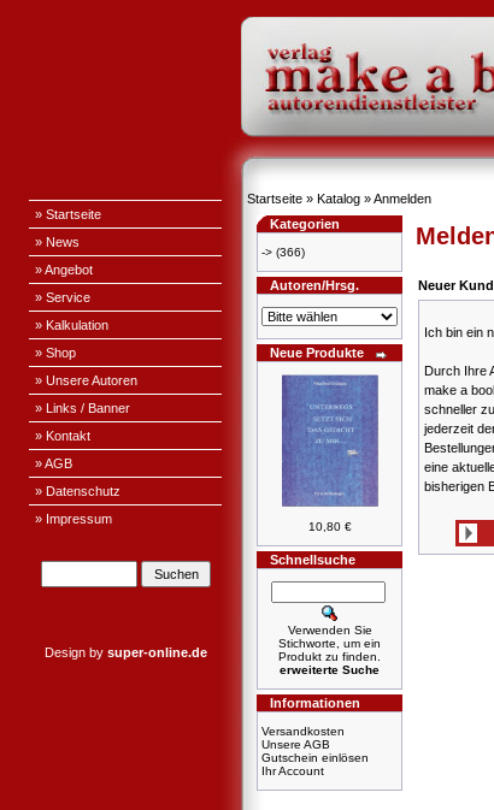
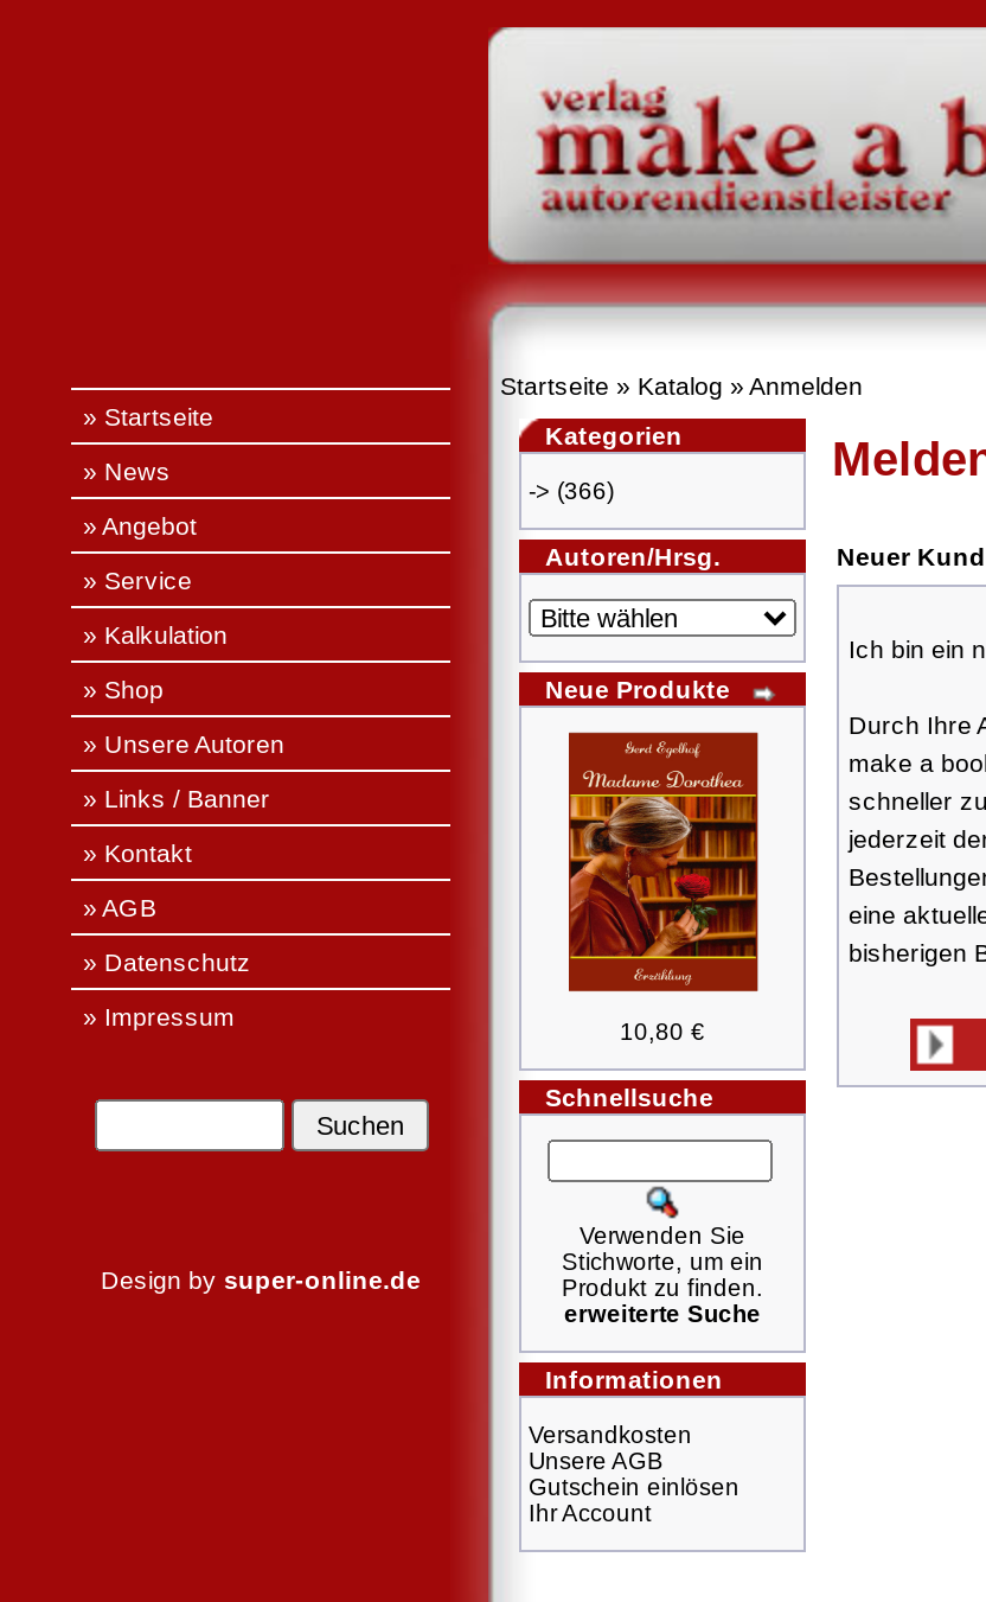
[281,374,378,507] [image] -> [566,729,758,993] [image]

